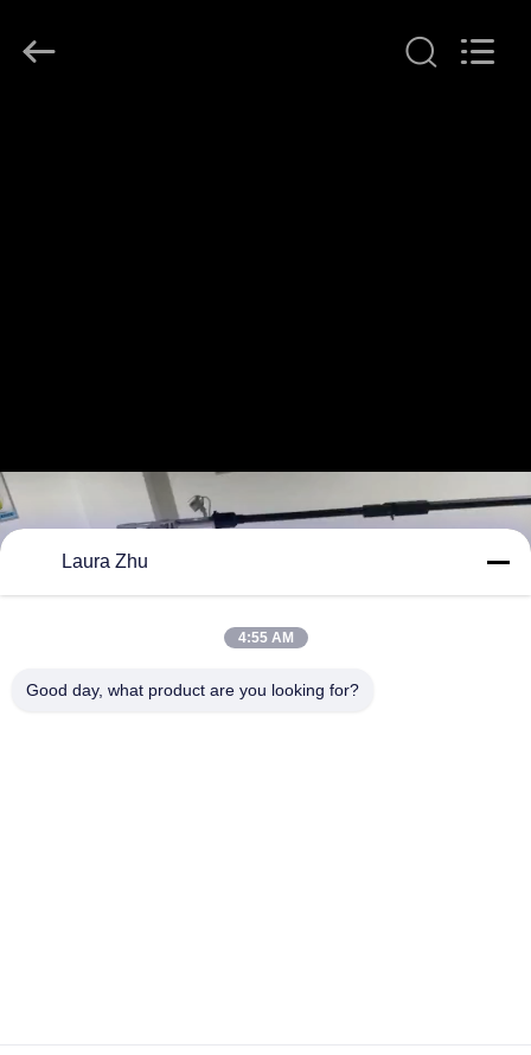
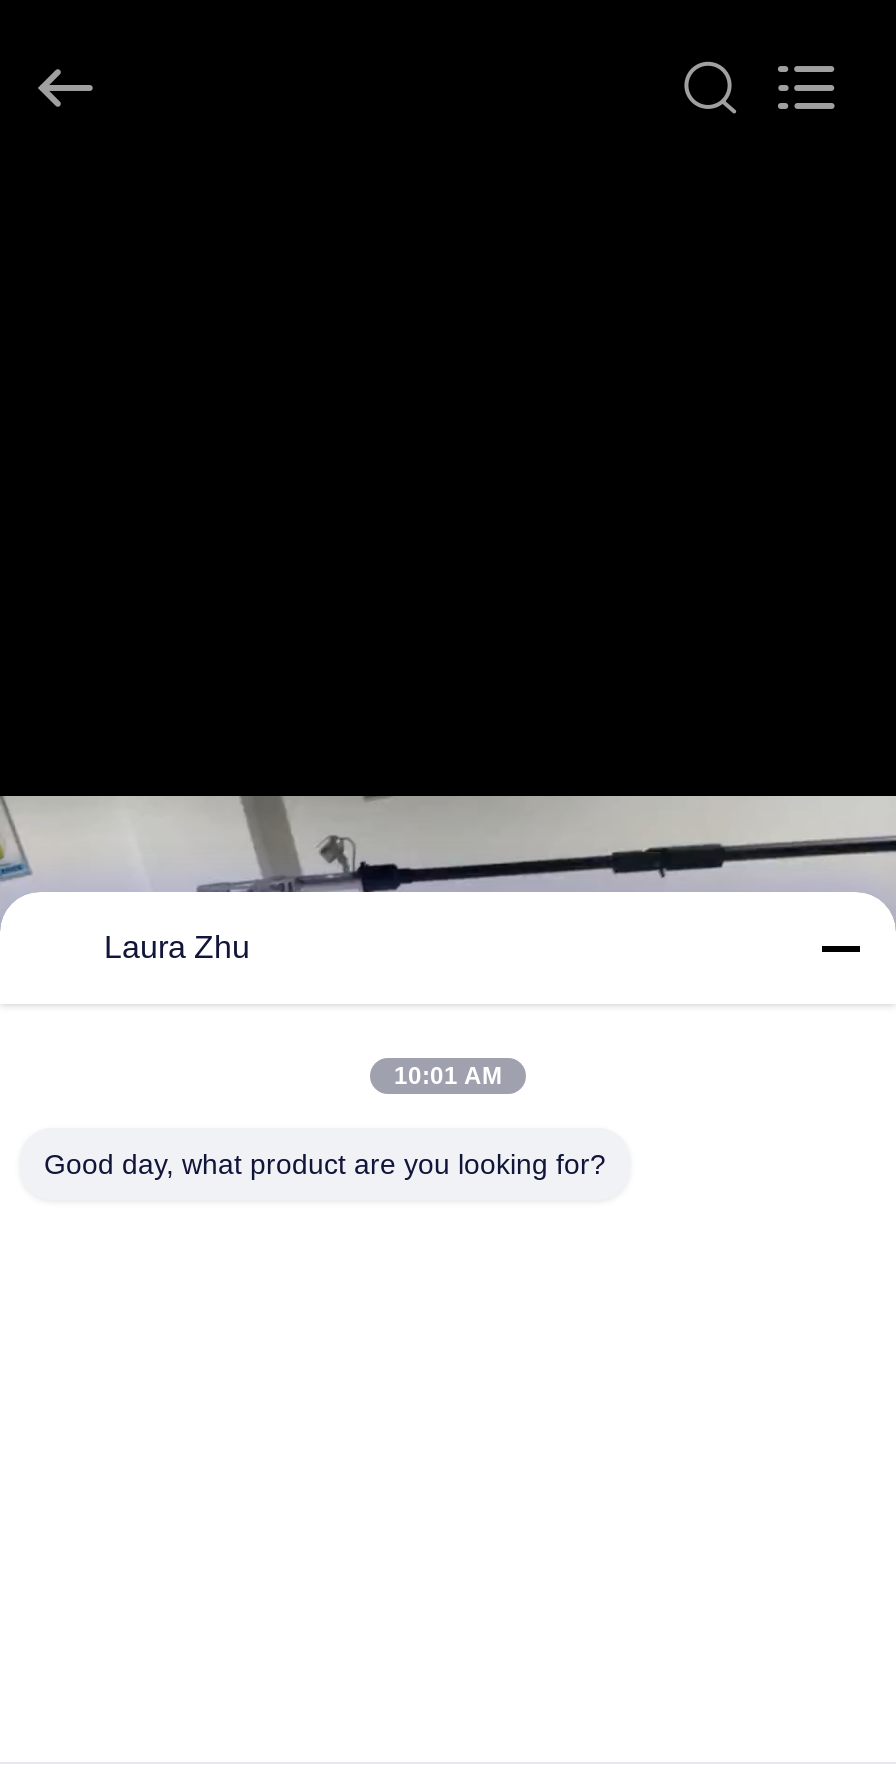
[238,629,293,646] 4:55 AM -> [394,1062,502,1090] 10:01 AM

